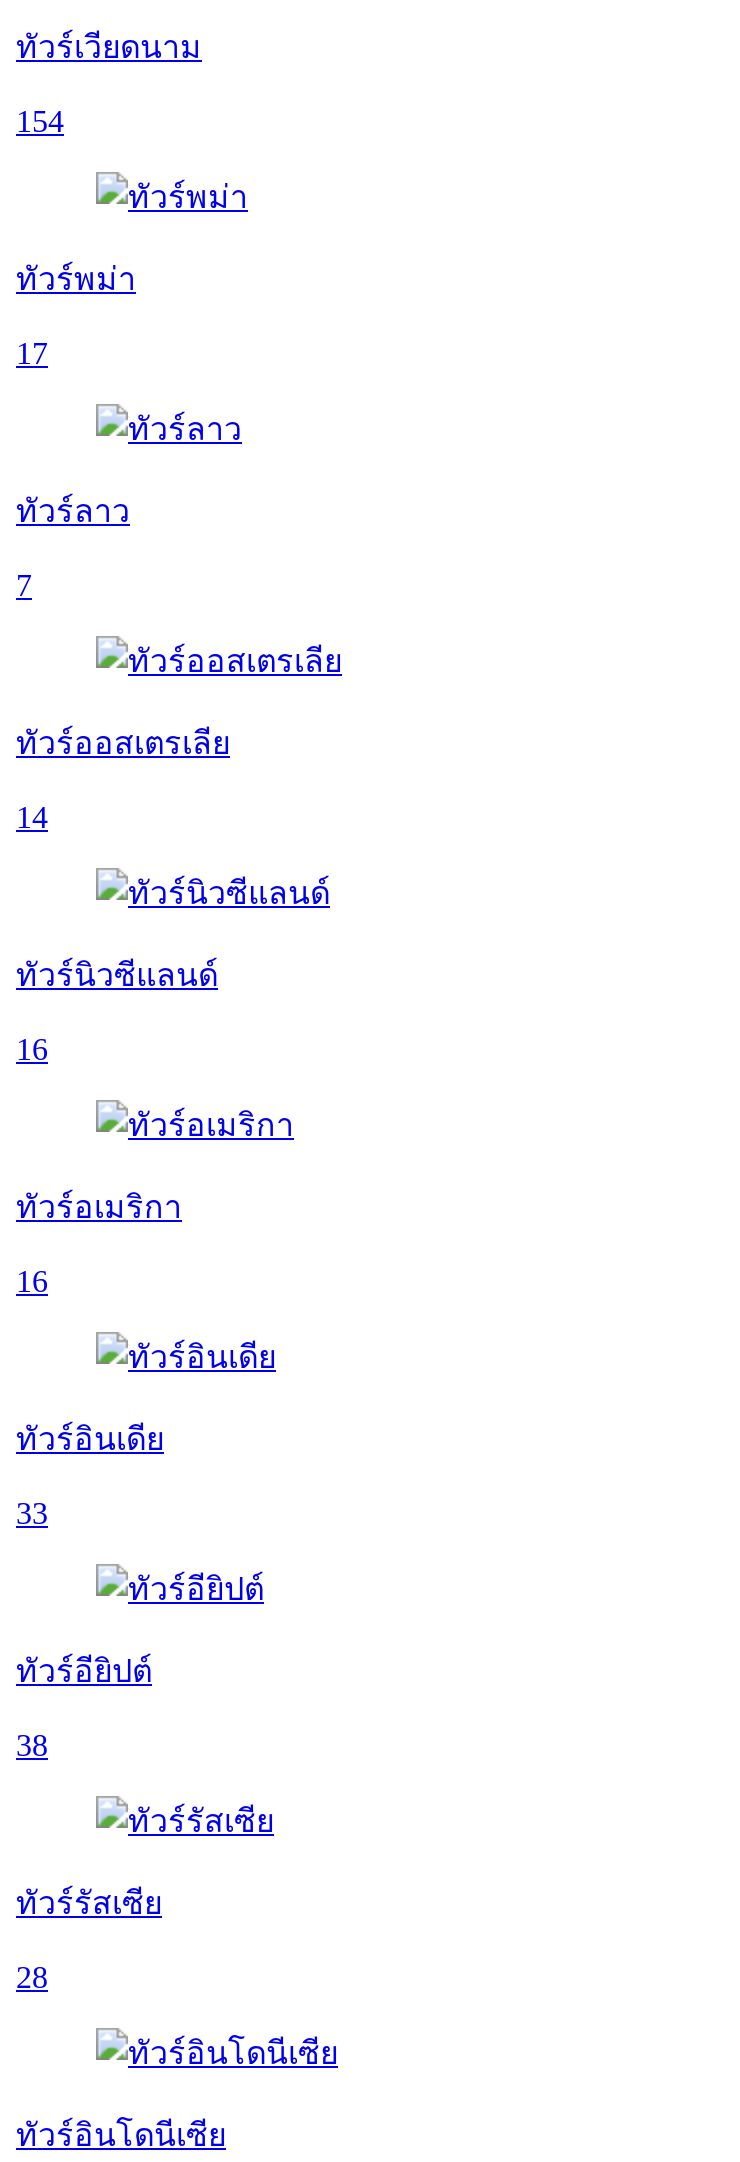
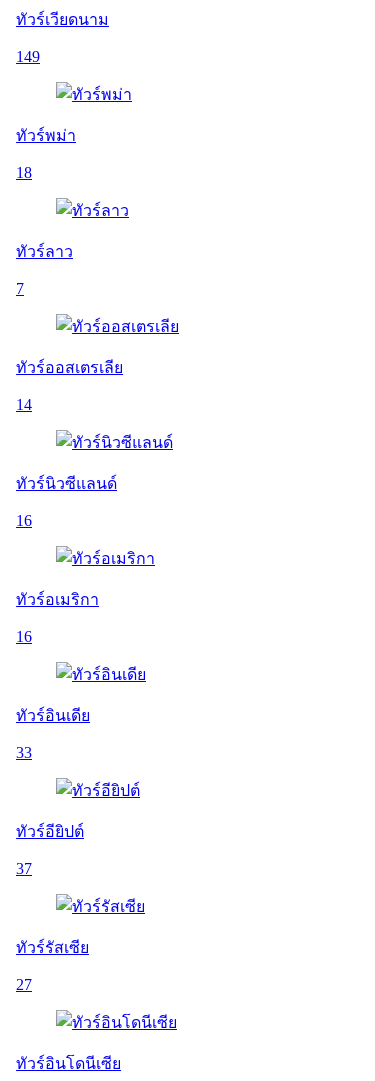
[16,104,64,138] 154 -> [16,48,40,65] 149
[16,336,48,370] 17 -> [16,164,32,181] 18
[16,1728,48,1762] 38 -> [16,860,32,877] 37
[16,1960,48,1994] 28 -> [16,976,32,993] 27

